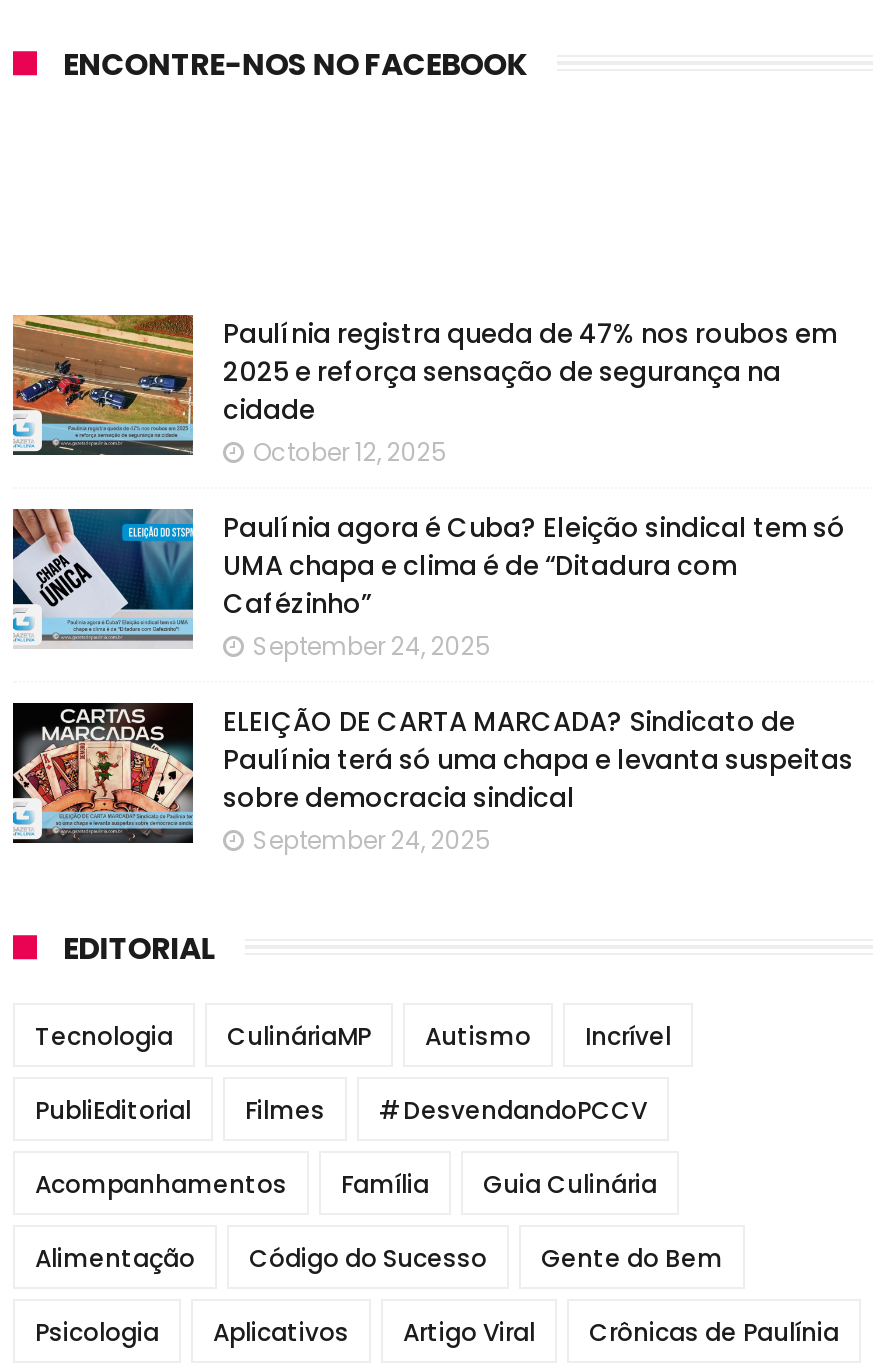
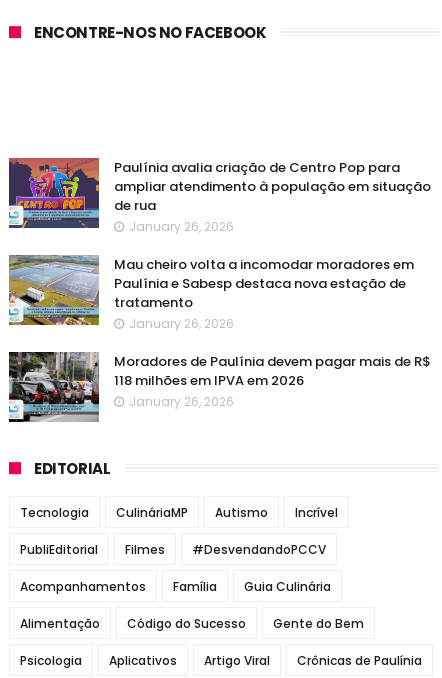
[11,313,837,469] [image] | Paulínia registra queda de 47% nos roubos em | 2025 e reforça sensação de segurança na | cidade | October 12, 2025 -> [8,157,431,235] [image] | Paulínia avalia criação de Centro Pop para | ampliar atendimento à população em situação | de rua | January 26, 2026
[11,509,845,663] [image] | Paulínia agora é Cuba? Eleição sindical tem só | UMA chapa e clima é de “Ditadura com | Cafézinho” | September 24, 2025 -> [8,254,414,332] [image] | Mau cheiro volta a incomodar moradores em | Paulínia e Sabesp destaca nova estação de | tratamento | January 26, 2026
[11,701,853,857] [image] | ELEIÇÃO DE CARTA MARCADA? Sindicato de | Paulínia terá só uma chapa e levanta suspeitas | sobre democracia sindical | September 24, 2025 -> [8,351,431,423] [image] | Moradores de Paulínia devem pagar mais de R$ | 118 milhões em IPVA em 2026 | January 26, 2026

